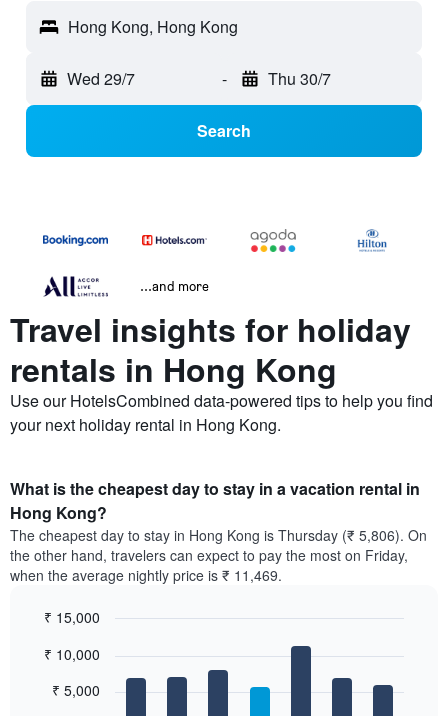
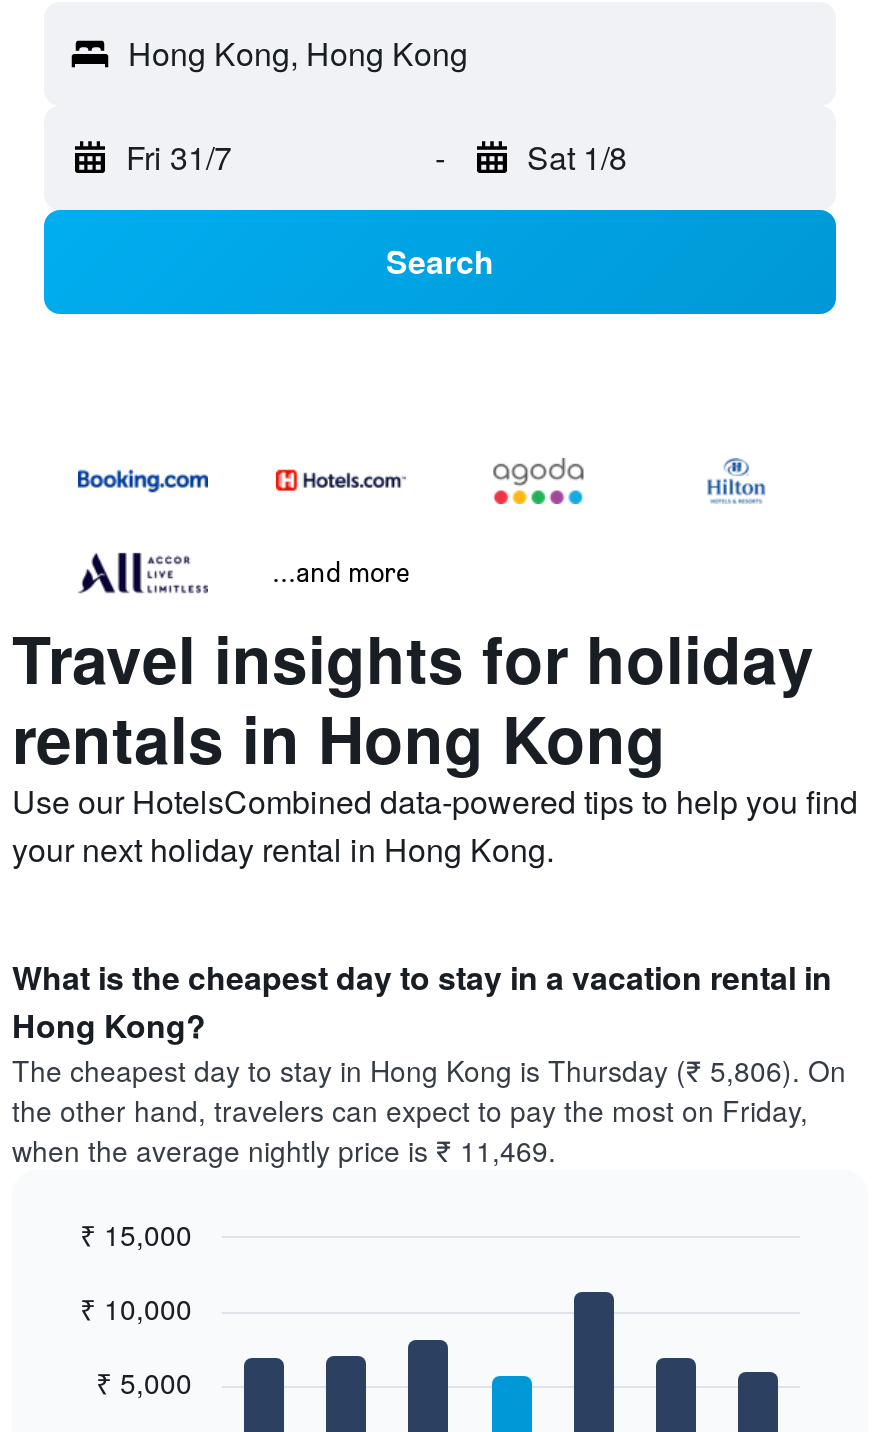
[67,67,135,90] Wed 29/7 -> [126,134,232,180] Fri 31/7
[267,67,330,90] Thu 30/7 -> [527,134,627,180] Sat 1/8

